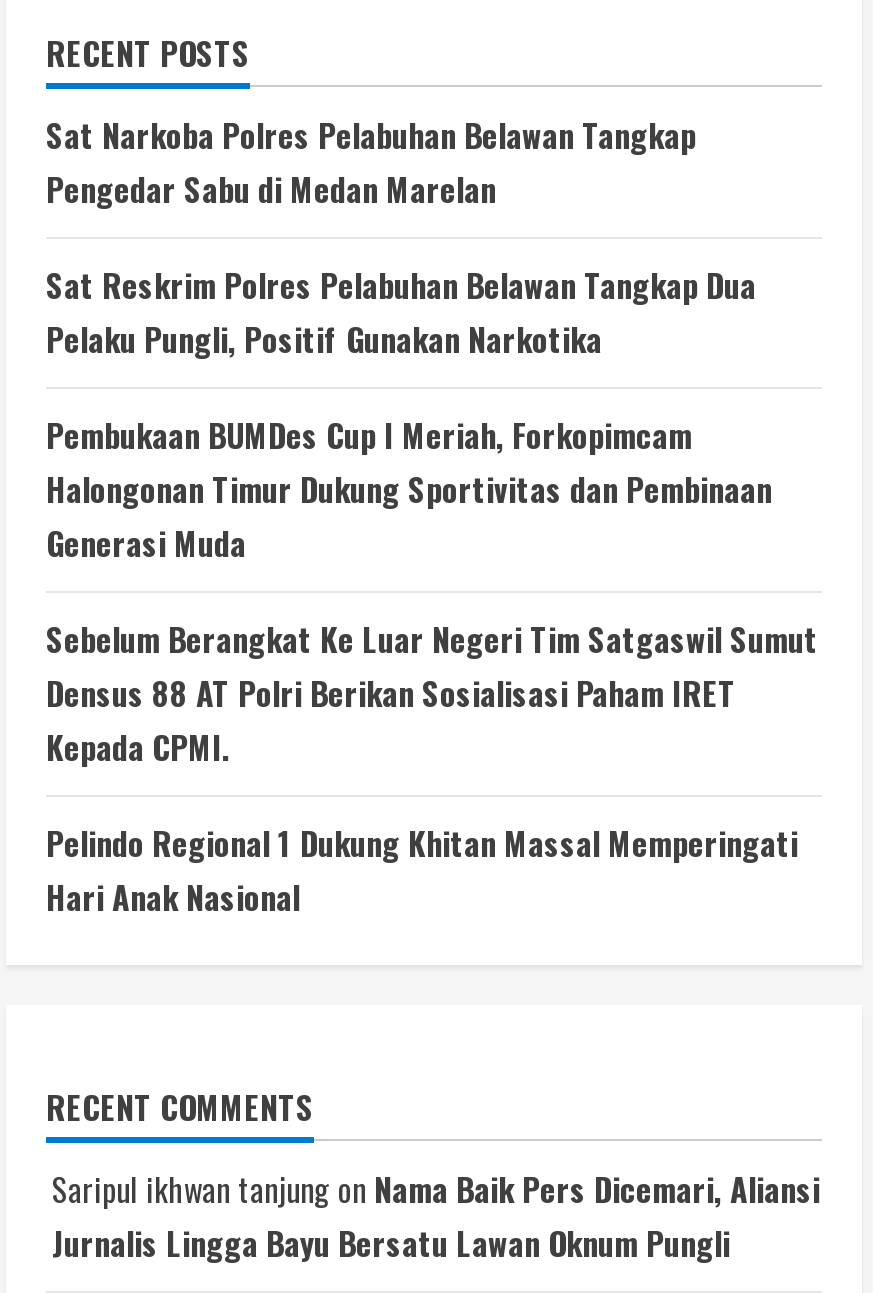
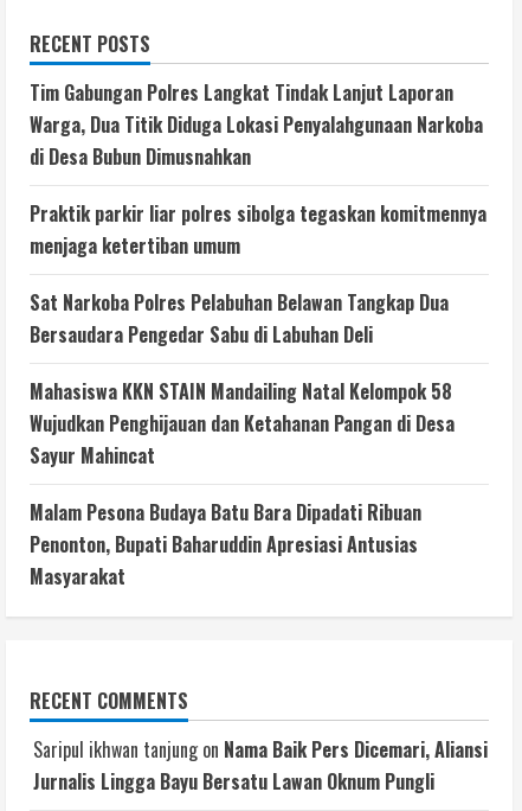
[46,111,696,213] Sat Narkoba Polres Pelabuhan Belawan Tangkap | Pengedar Sabu di Medan Marelan -> [30,78,483,171] Tim Gabungan Polres Langkat Tindak Lanjut Laporan | Warga, Dua Titik Diduga Lokasi Penyalahgunaan Narkoba | di Desa Bubun Dimusnahkan
[46,261,756,363] Sat Reskrim Polres Pelabuhan Belawan Tangkap Dua | Pelaku Pungli, Positif Gunakan Narkotika -> [30,199,486,260] Praktik parkir liar polres sibolga tegaskan komitmennya | menjaga ketertiban umum
[46,411,772,567] Pembukaan BUMDes Cup I Meriah, Forkopimcam | Halongonan Timur Dukung Sportivitas dan Pembinaan | Generasi Muda -> [30,288,449,348] Sat Narkoba Polres Pelabuhan Belawan Tangkap Dua | Bersaudara Pengedar Sabu di Labuhan Deli
[46,615,818,771] Sebelum Berangkat Ke Luar Negeri Tim Satgaswil Sumut | Densus 88 AT Polri Berikan Sosialisasi Paham IRET | Kepada CPMI. -> [30,377,455,469] Mahasiswa KKN STAIN Mandailing Natal Kelompok 58 | Wujudkan Penghijauan dan Ketahanan Pangan di Desa | Sayur Mahincat
[46,819,798,921] Pelindo Regional 1 Dukung Khitan Massal Memperingati | Hari Anak Nasional -> [30,498,421,590] Malam Pesona Budaya Batu Bara Dipadati Ribuan | Penonton, Bupati Baharuddin Apresiasi Antusias | Masyarakat

